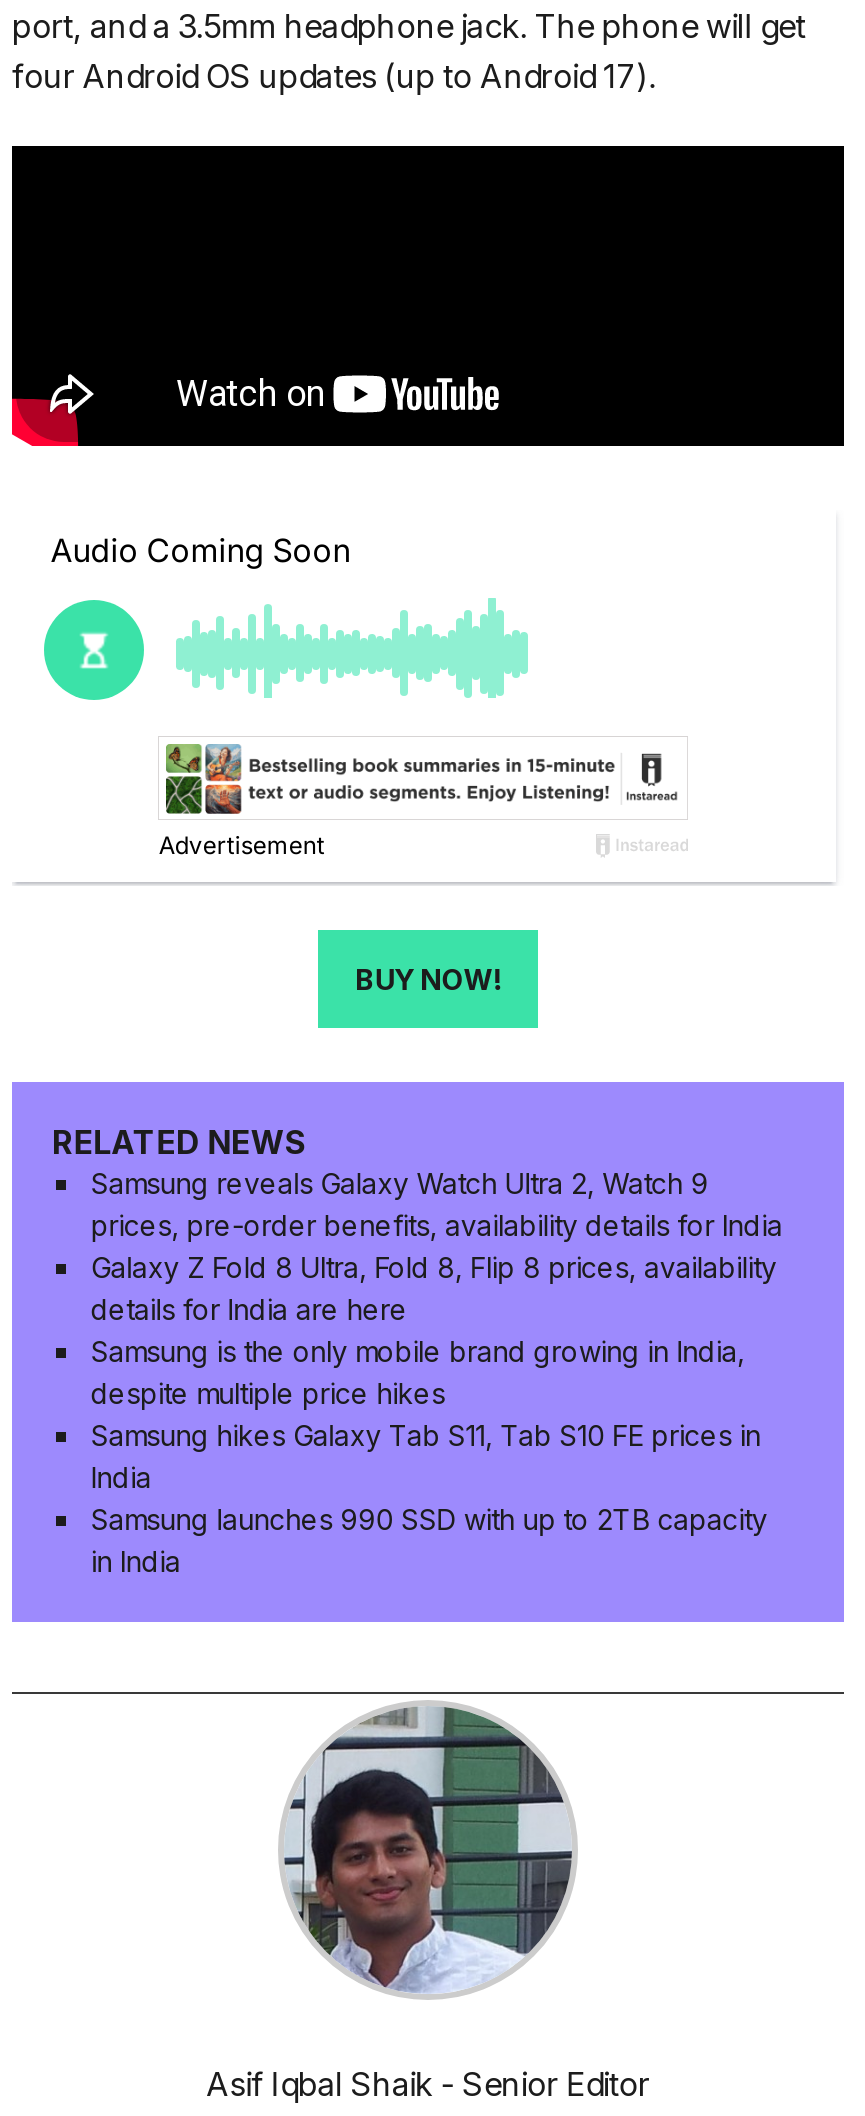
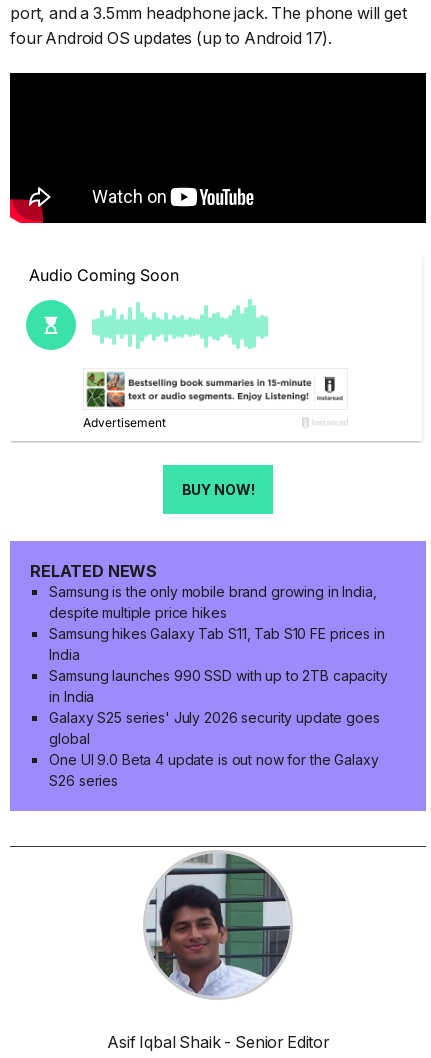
[91,1166,783,1326] Samsung reveals Galaxy Watch Ultra 2, Watch 9 | prices, pre-order benefits, availability details for India | Galaxy Z Fold 8 Ultra, Fold 8, Flip 8 prices, availability | details for India are here -> none
moved [91,1334,767,1578] -> [49,583,388,705]: Samsung is the only mobile brand growing in India, | despite multiple price hikes | Samsung hikes Galaxy Tab S11, Tab S10 FE prices in | India | Samsung launches 990 SSD with up to 2TB capacity | in India
none -> [49,709,380,789] Galaxy S25 series' July 2026 security update goes | global | One UI 9.0 Beta 4 update is out now for the Galaxy | S26 series

